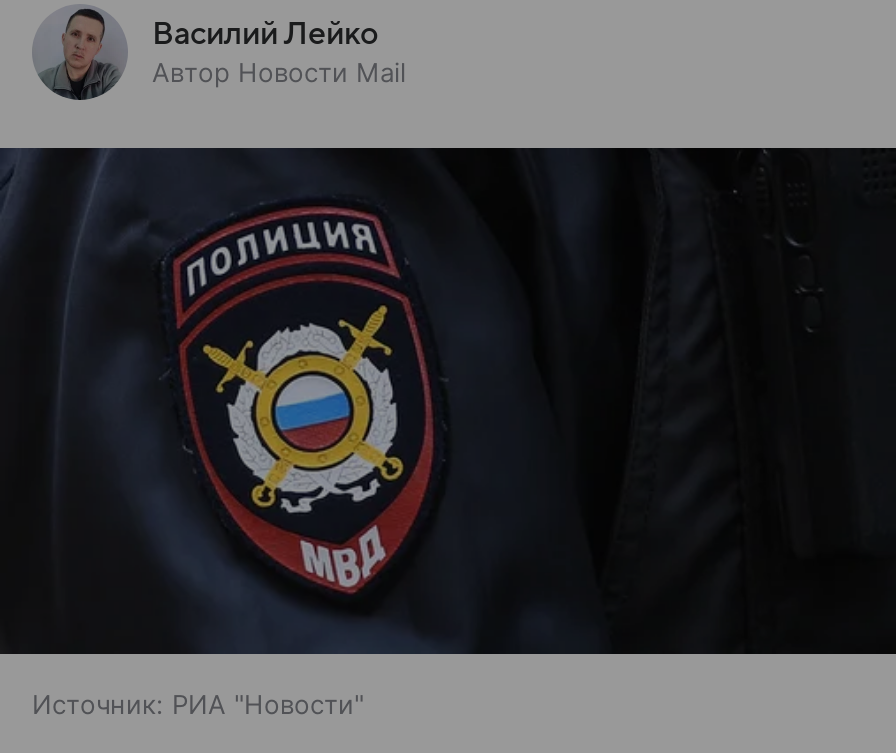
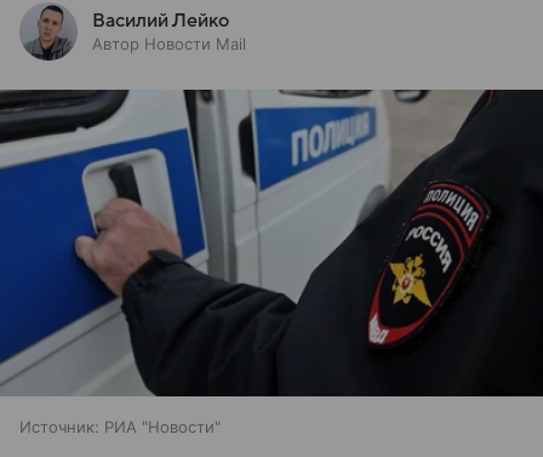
[6,146,816,656] [image] -> [4,90,495,396] [image]

